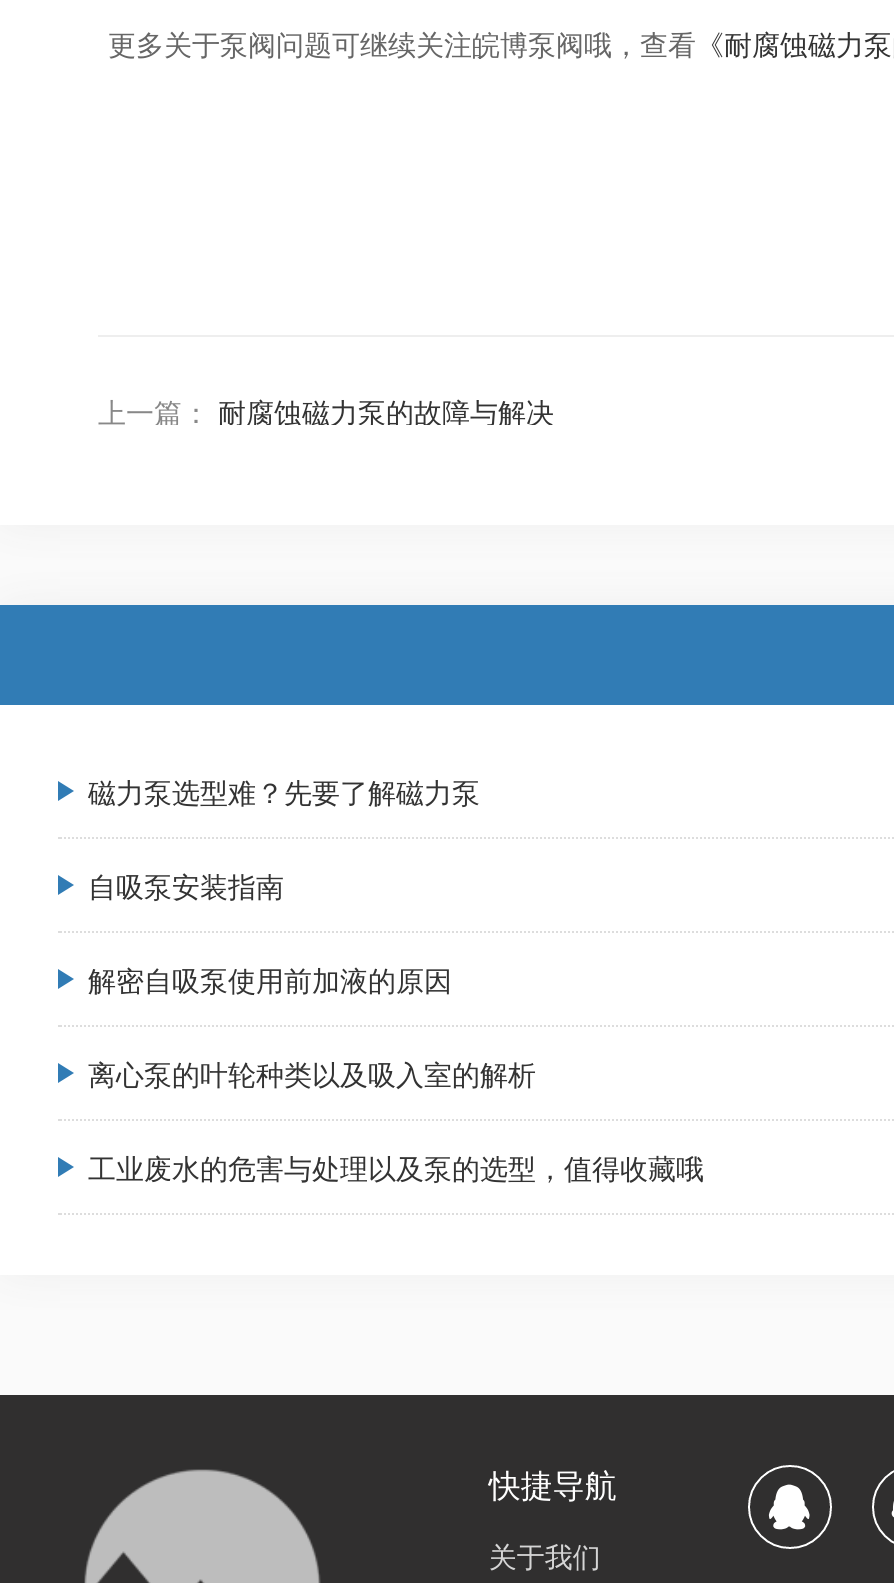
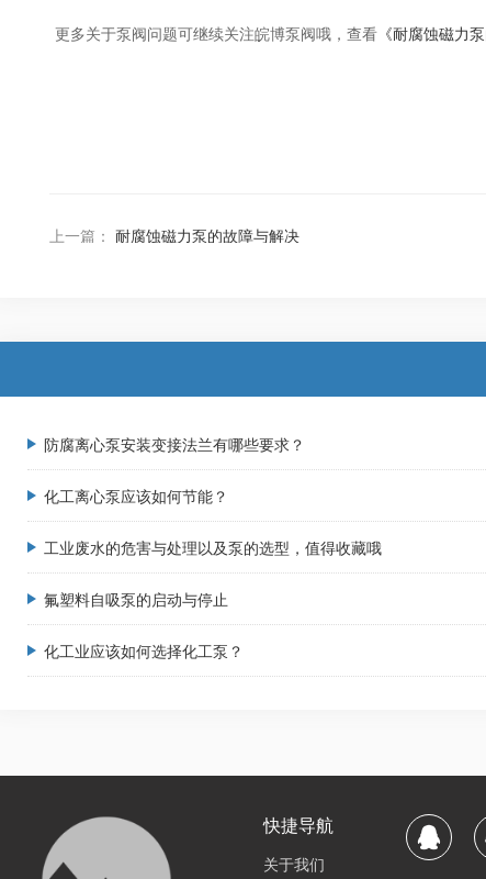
[88,771,536,1093] 磁力泵选型难？先要了解磁力泵 | 自吸泵安装指南 | 解密自吸泵使用前加液的原因 | 离心泵的叶轮种类以及吸入室的解析 -> [44,433,305,507] 防腐离心泵安装变接法兰有哪些要求？ | 化工离心泵应该如何节能？
moved [88,1147,704,1187] -> [44,536,382,558]: 工业废水的危害与处理以及泵的选型，值得收藏哦
none -> [44,588,244,661] 氟塑料自吸泵的启动与停止 | 化工业应该如何选择化工泵？

